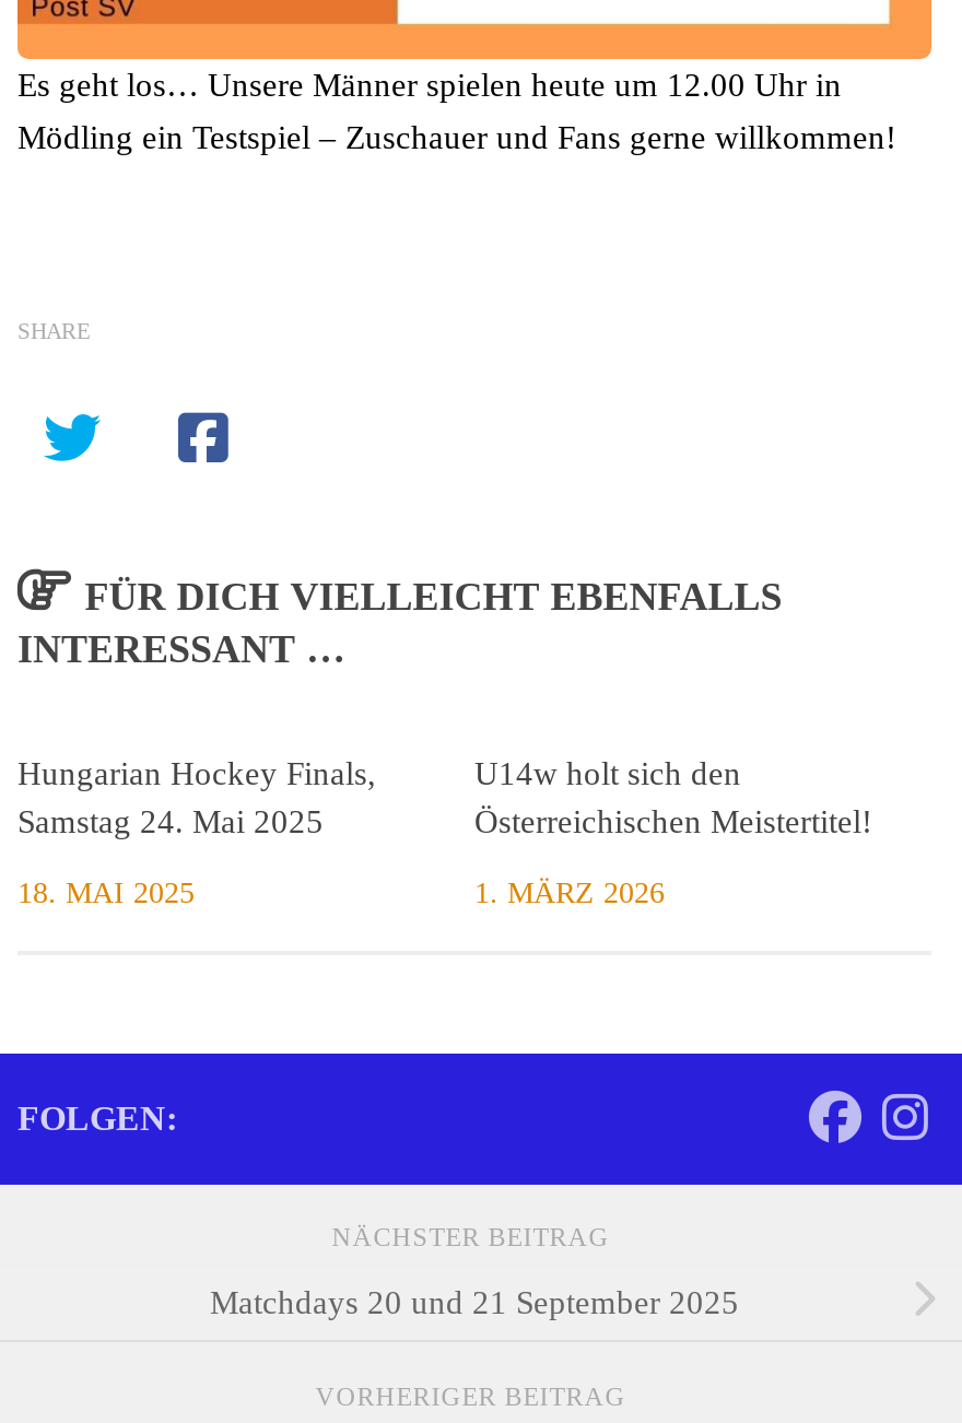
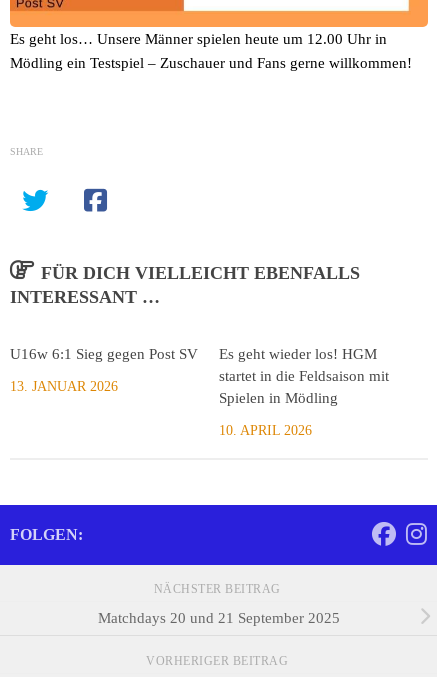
[17,757,376,840] Hungarian Hockey Finals, | Samstag 24. Mai 2025 -> [10,346,198,362] U16w 6:1 Sieg gegen Post SV
[474,757,872,840] U14w holt sich den | Österreichischen Meistertitel! -> [219,346,389,406] Es geht wieder los! HGM | startet in die Feldsaison mit | Spielen in Mödling
[17,877,195,910] 18. MAI 2025 -> [10,379,118,394] 13. JANUAR 2026
[474,877,665,910] 1. MÄRZ 2026 -> [219,423,312,438] 10. APRIL 2026

